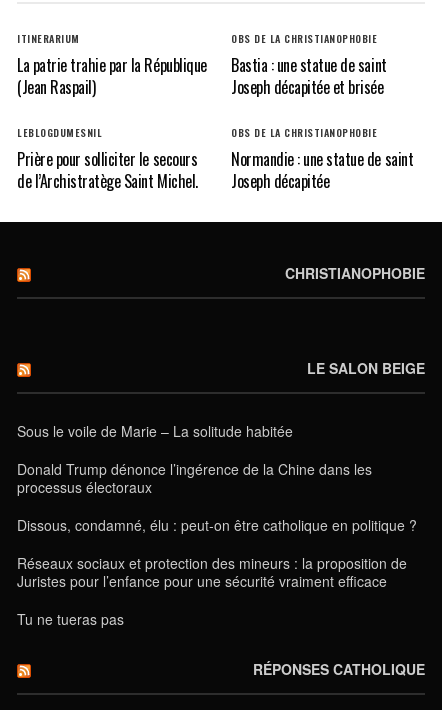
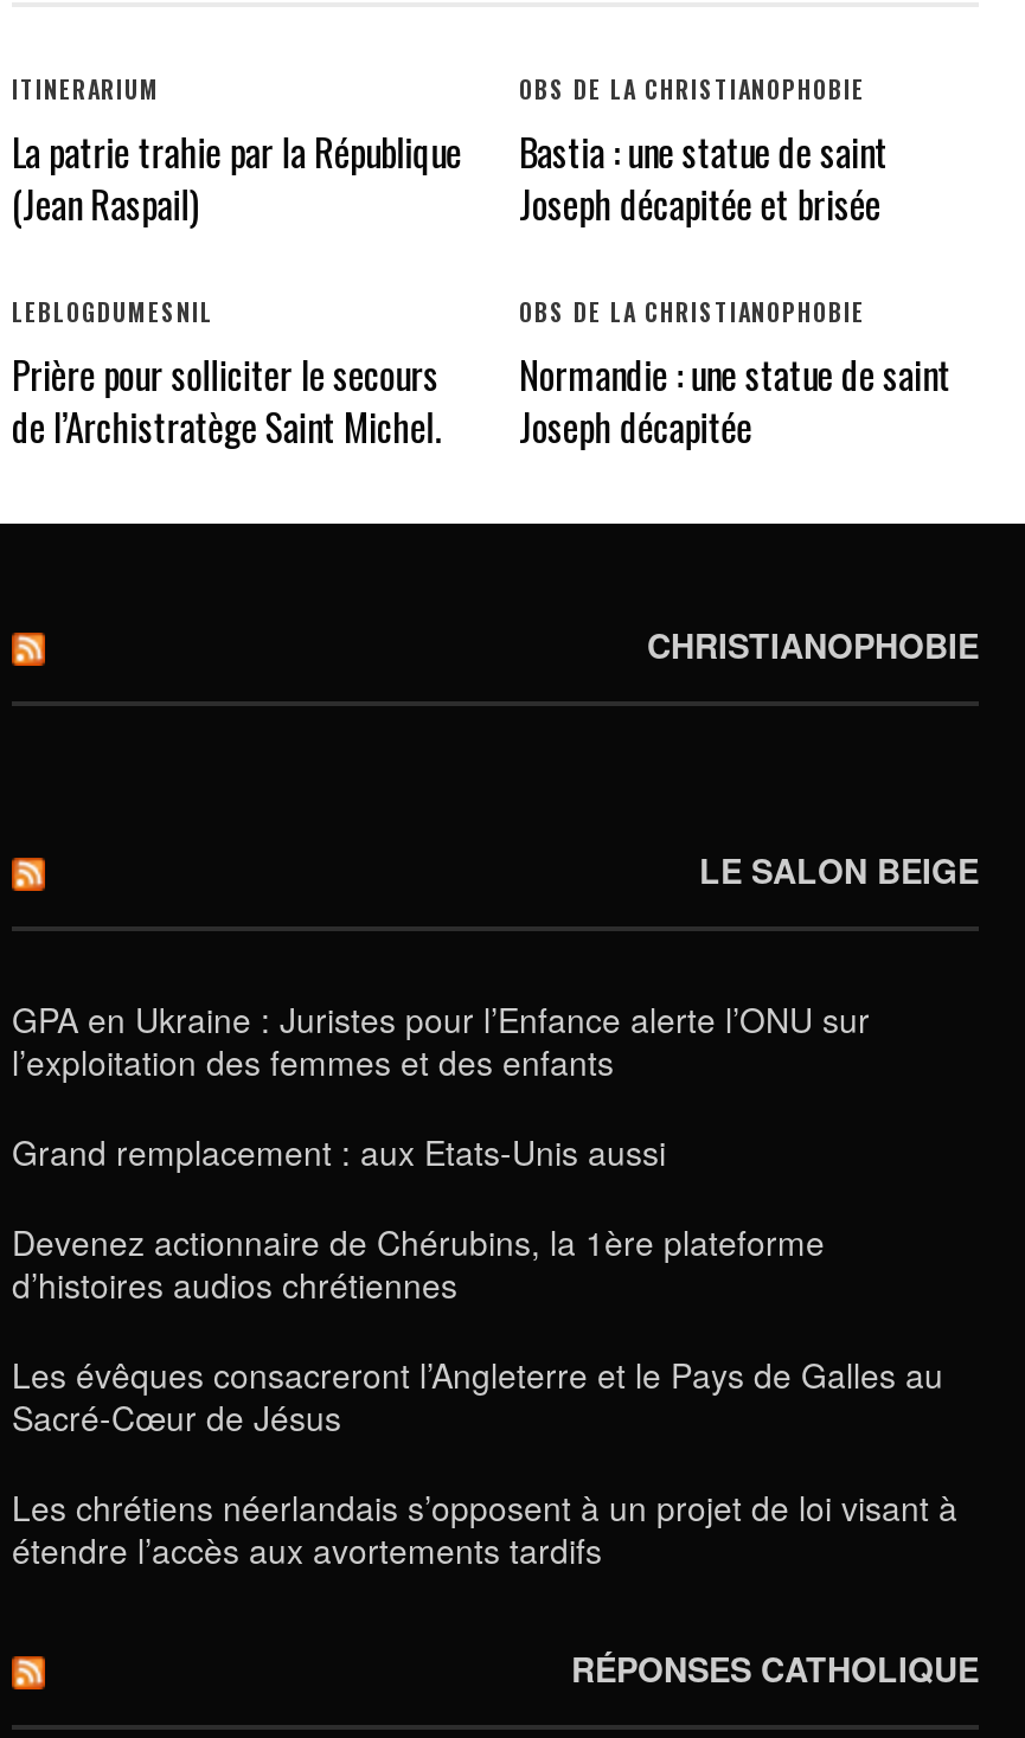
[17,421,293,441] Sous le voile de Marie – La solitude habitée -> [12,995,870,1085] GPA en Ukraine : Juristes pour l’Enfance alerte l’ONU sur | l’exploitation des femmes et des enfants
[17,459,372,497] Donald Trump dénonce l’ingérence de la Chine dans les | processus électoraux -> [12,1128,666,1175] Grand remplacement : aux Etats-Unis aussi
[17,515,417,535] Dissous, condamné, élu : peut-on être catholique en politique ? -> [12,1218,825,1308] Devenez actionnaire de Chérubins, la 1ère plateforme | d’histoires audios chrétiennes
[17,553,407,591] Réseaux sociaux et protection des mineurs : la proposition de | Juristes pour l’enfance pour une sécurité vraiment efficace -> [12,1351,943,1441] Les évêques consacreront l’Angleterre et le Pays de Galles au | Sacré-Cœur de Jésus
[17,609,124,629] Tu ne tueras pas -> [12,1484,957,1574] Les chrétiens néerlandais s’opposent à un projet de loi visant à | étendre l’accès aux avortements tardifs

